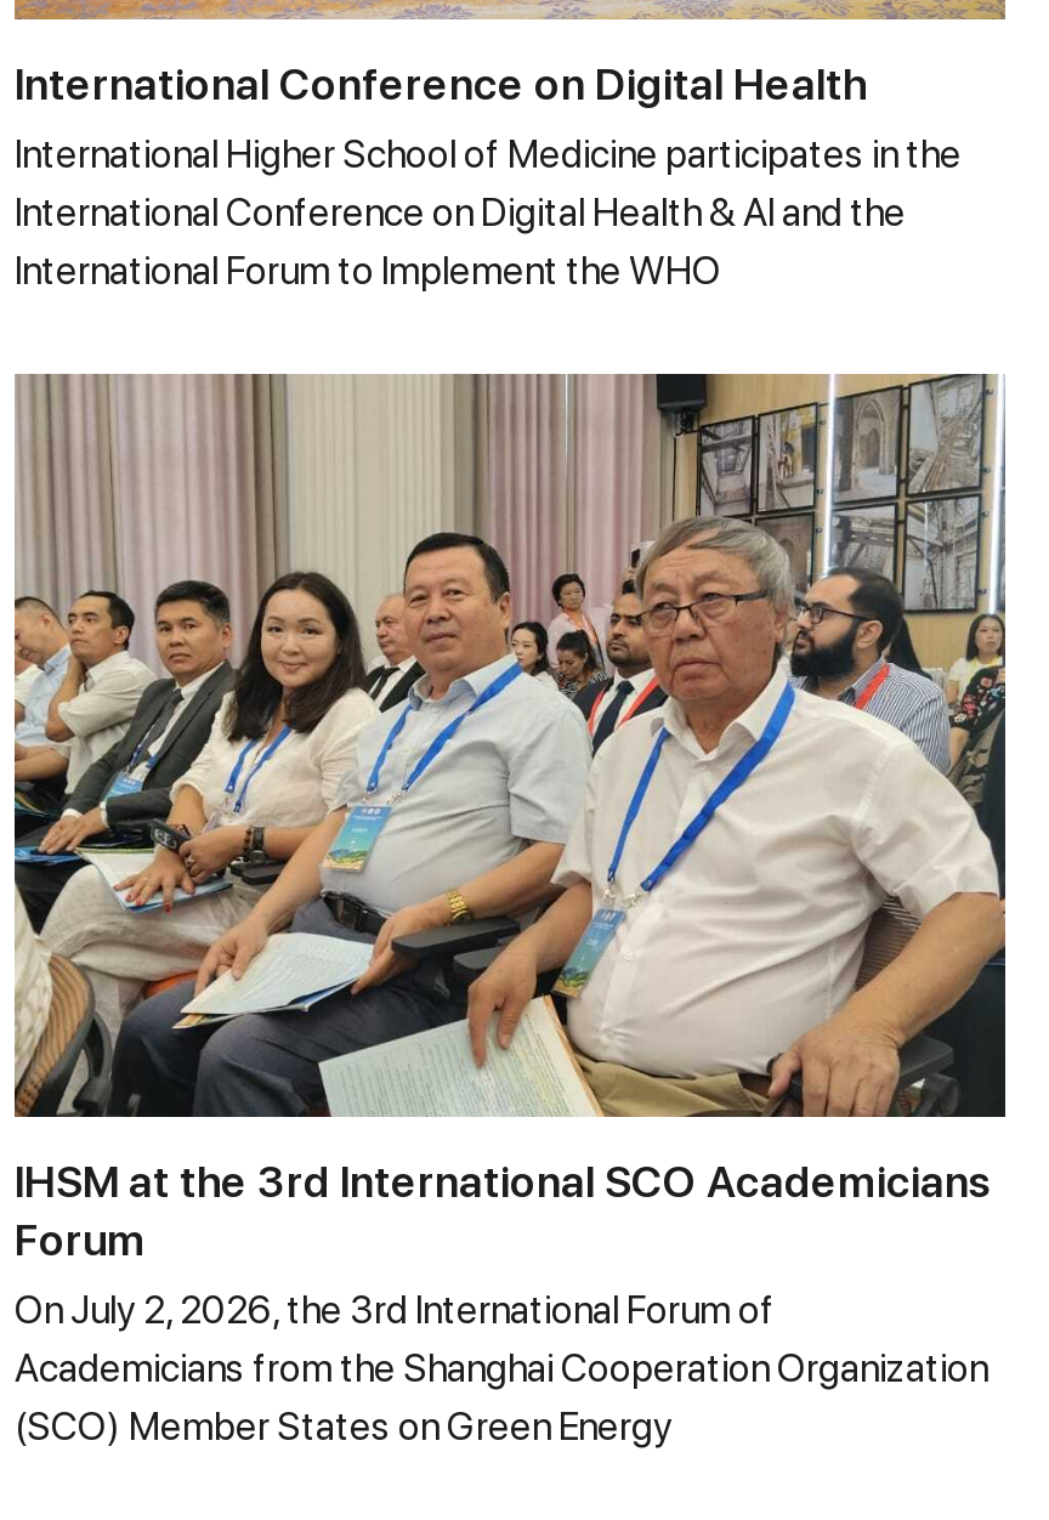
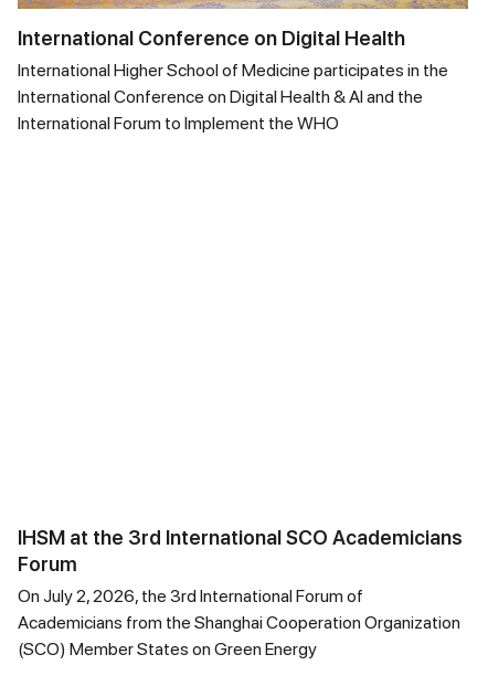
[12,372,1008,1119] [image] -> none

